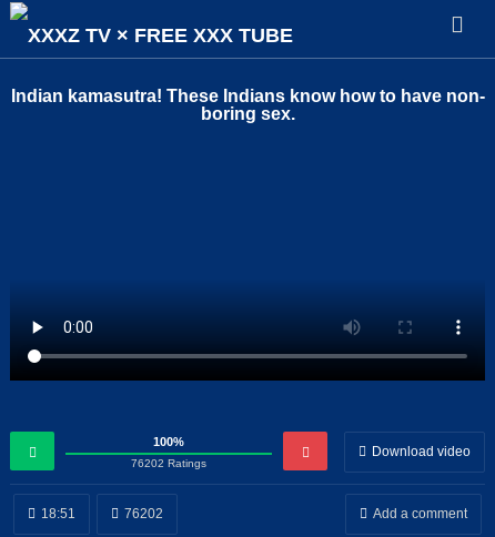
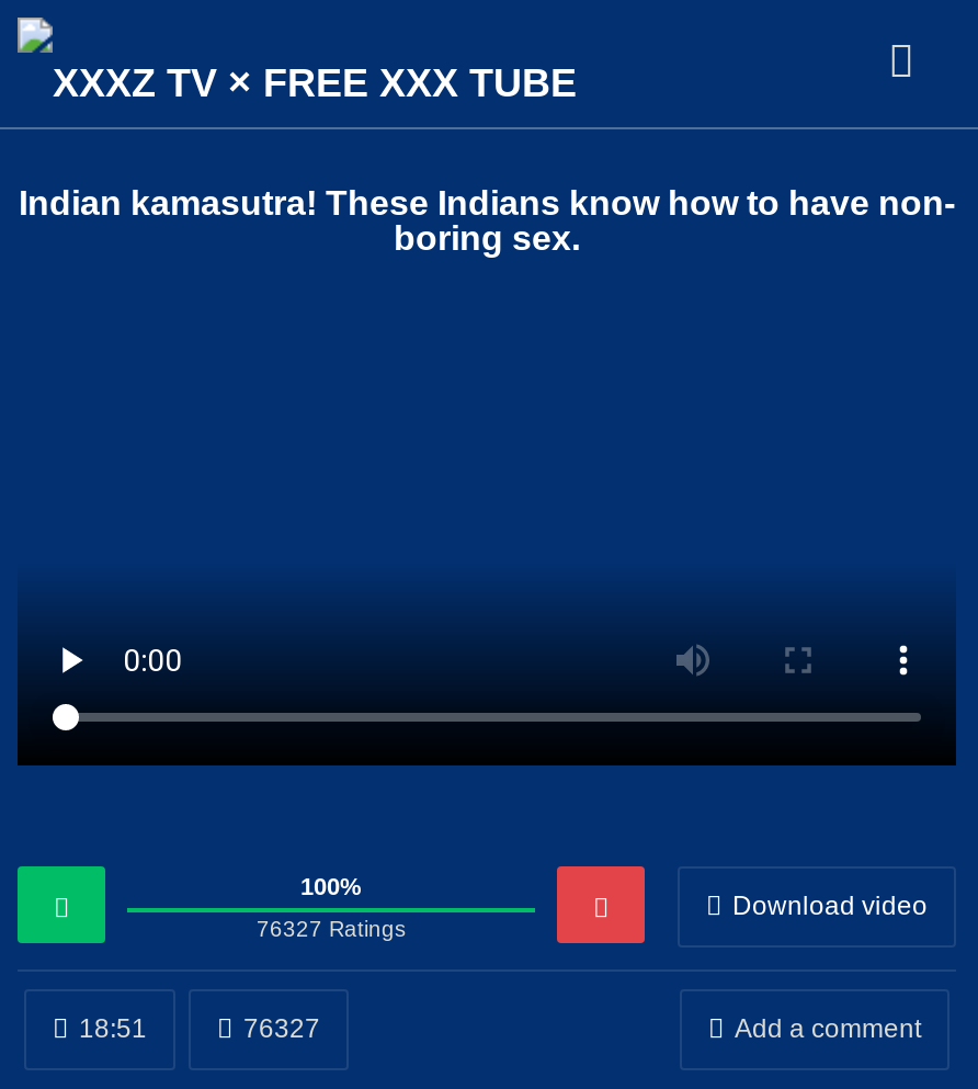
[131,457,206,469] 76202 Ratings -> [257,917,406,941] 76327 Ratings
[124,506,163,521] 76202 -> [243,1013,320,1044] 76327

